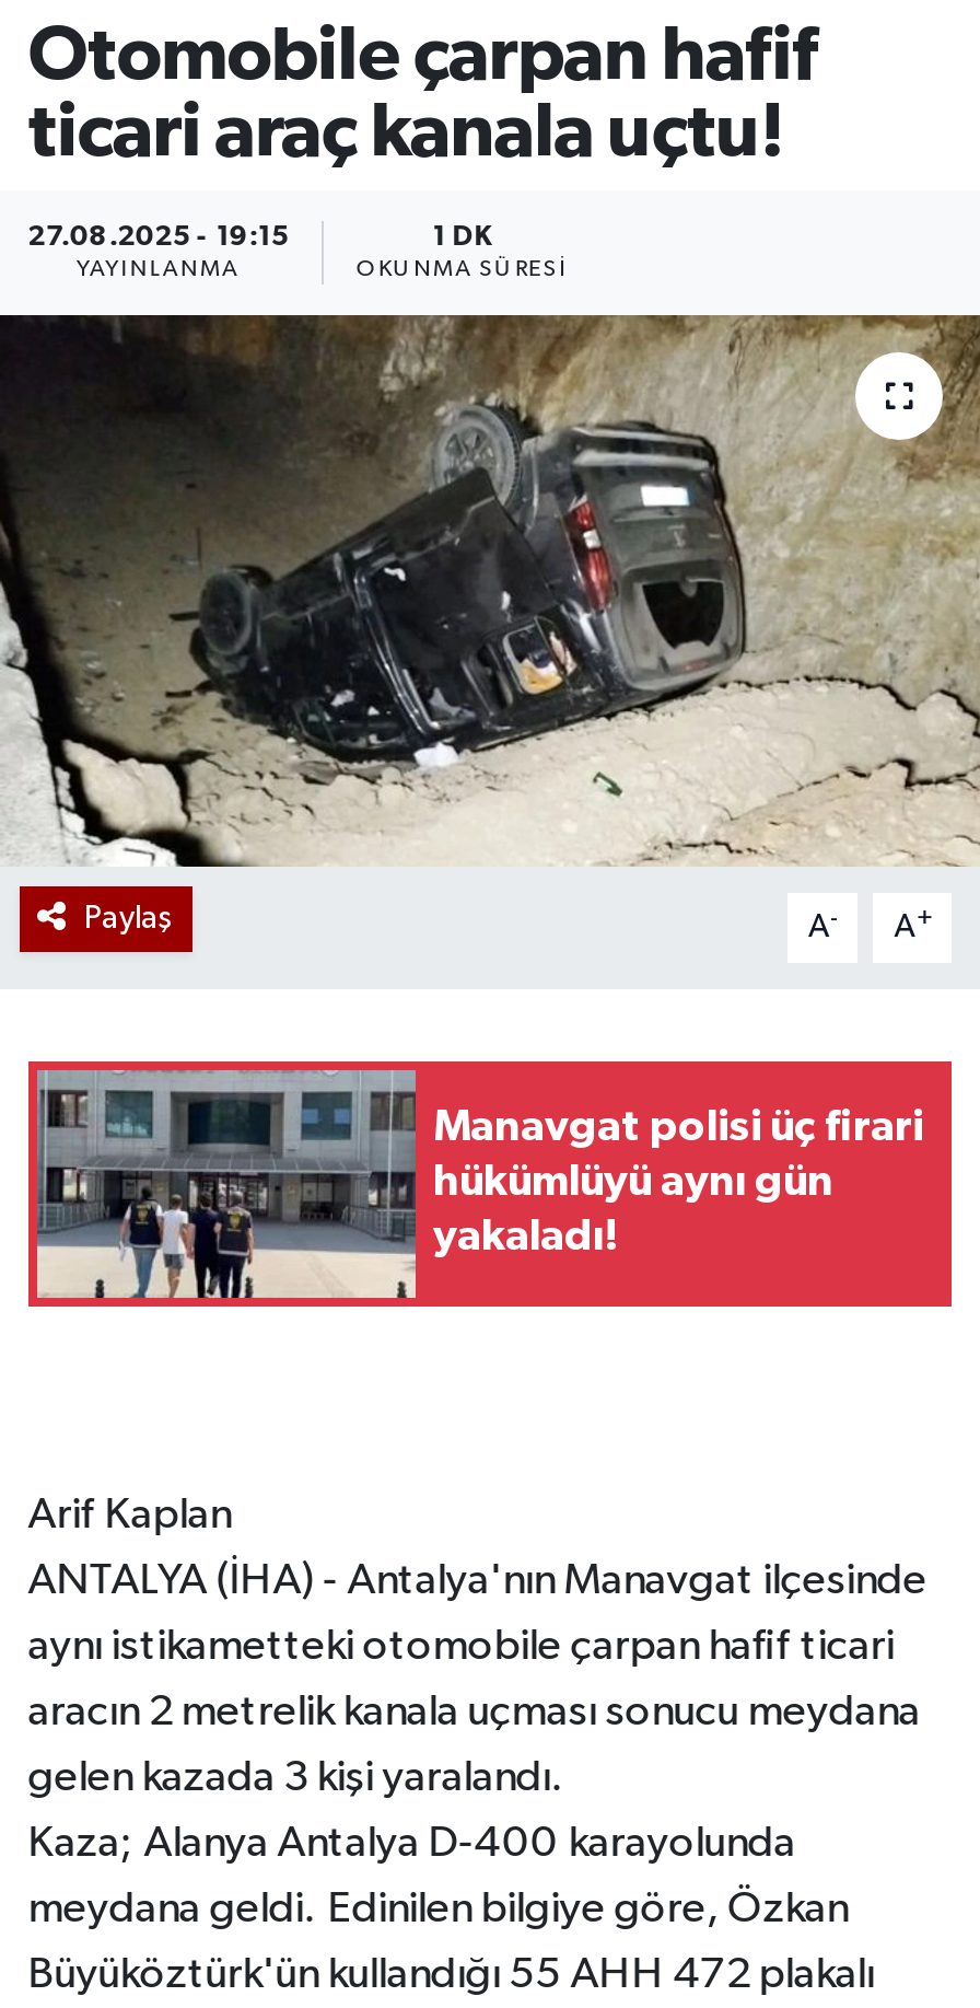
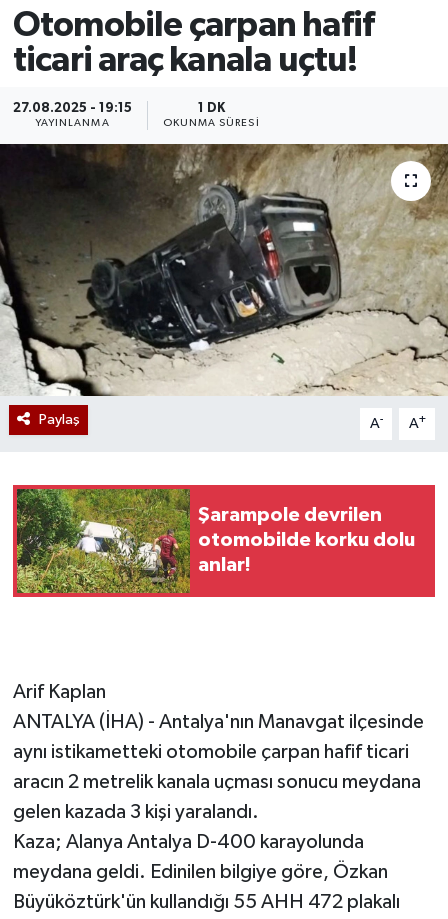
[35,1068,923,1300] [image] | Manavgat polisi üç firari | hükümlüyü aynı gün | yakaladı! -> [16,488,415,594] [image] | Şarampole devrilen | otomobilde korku dolu | anlar!

